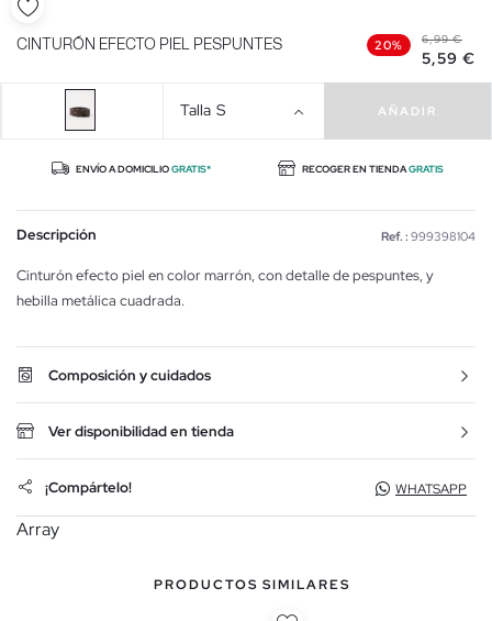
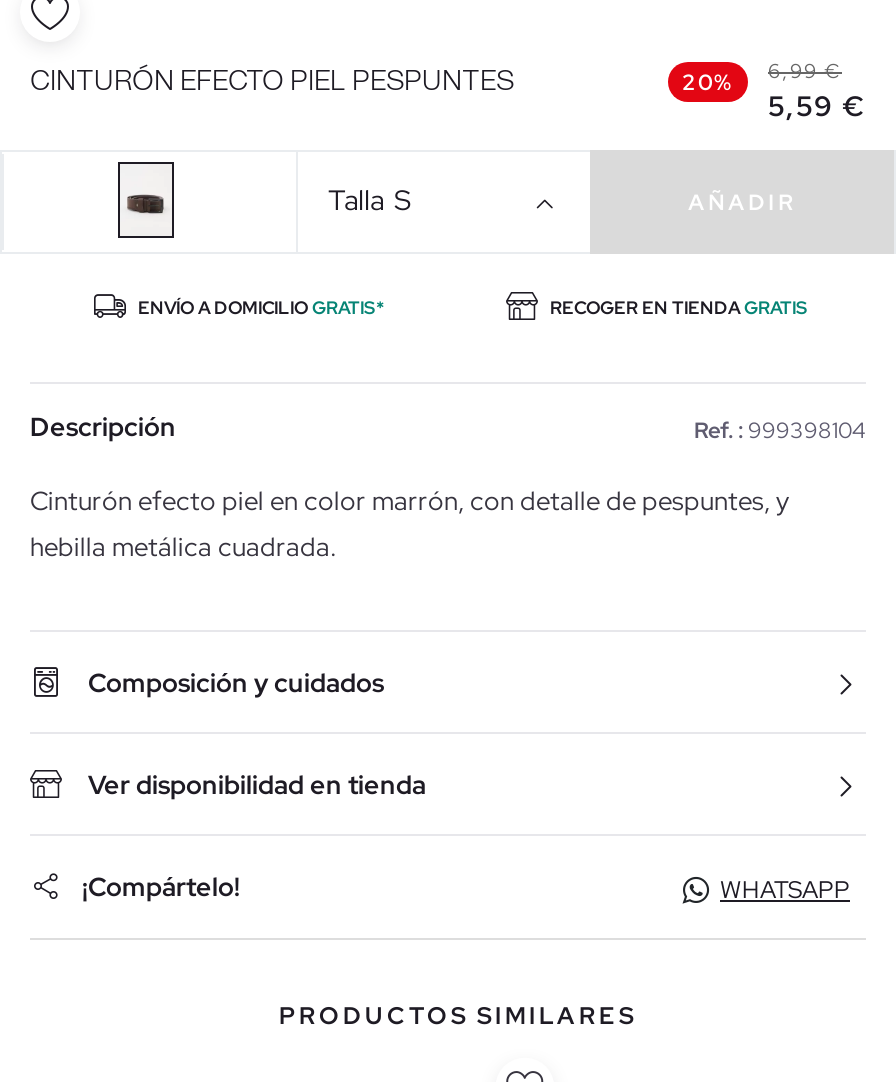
[16,518,59,541] Array -> none

